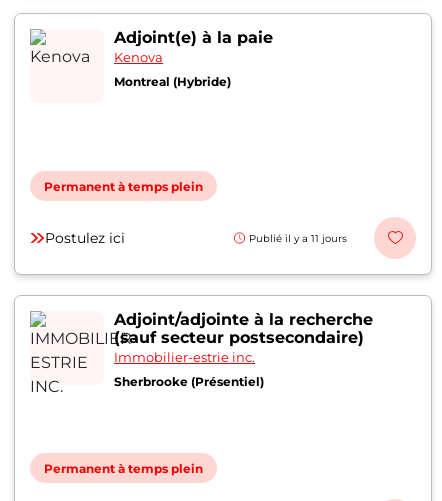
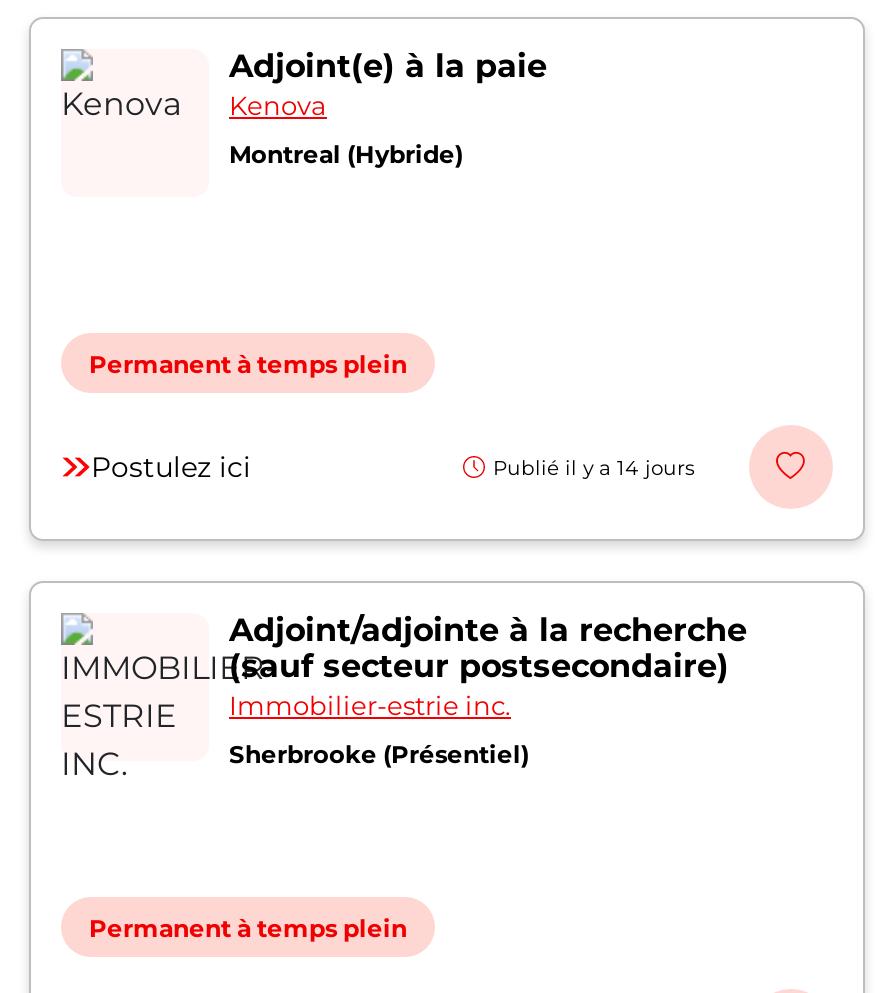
[249,231,347,244] Publié il y a 11 jours -> [493,454,695,480] Publié il y a 14 jours

